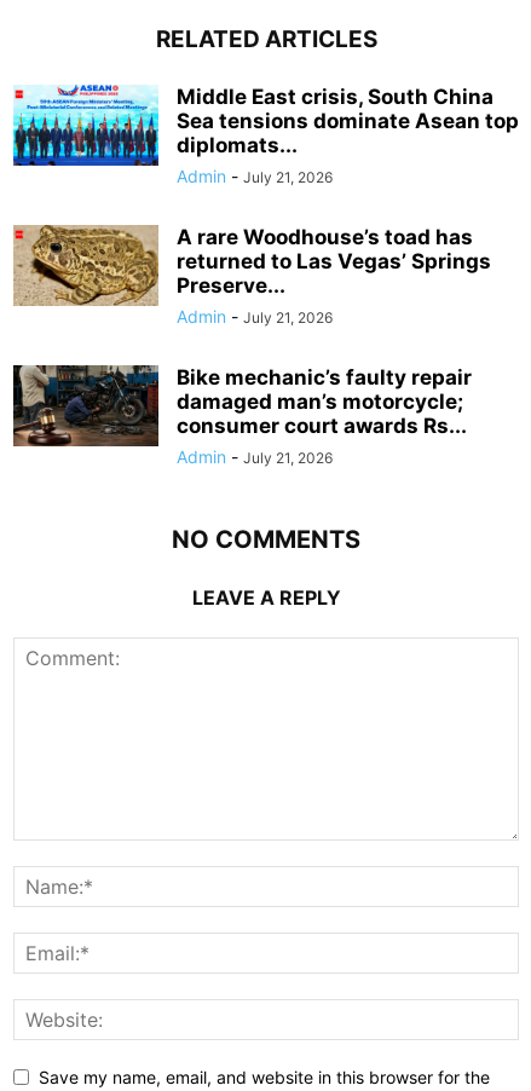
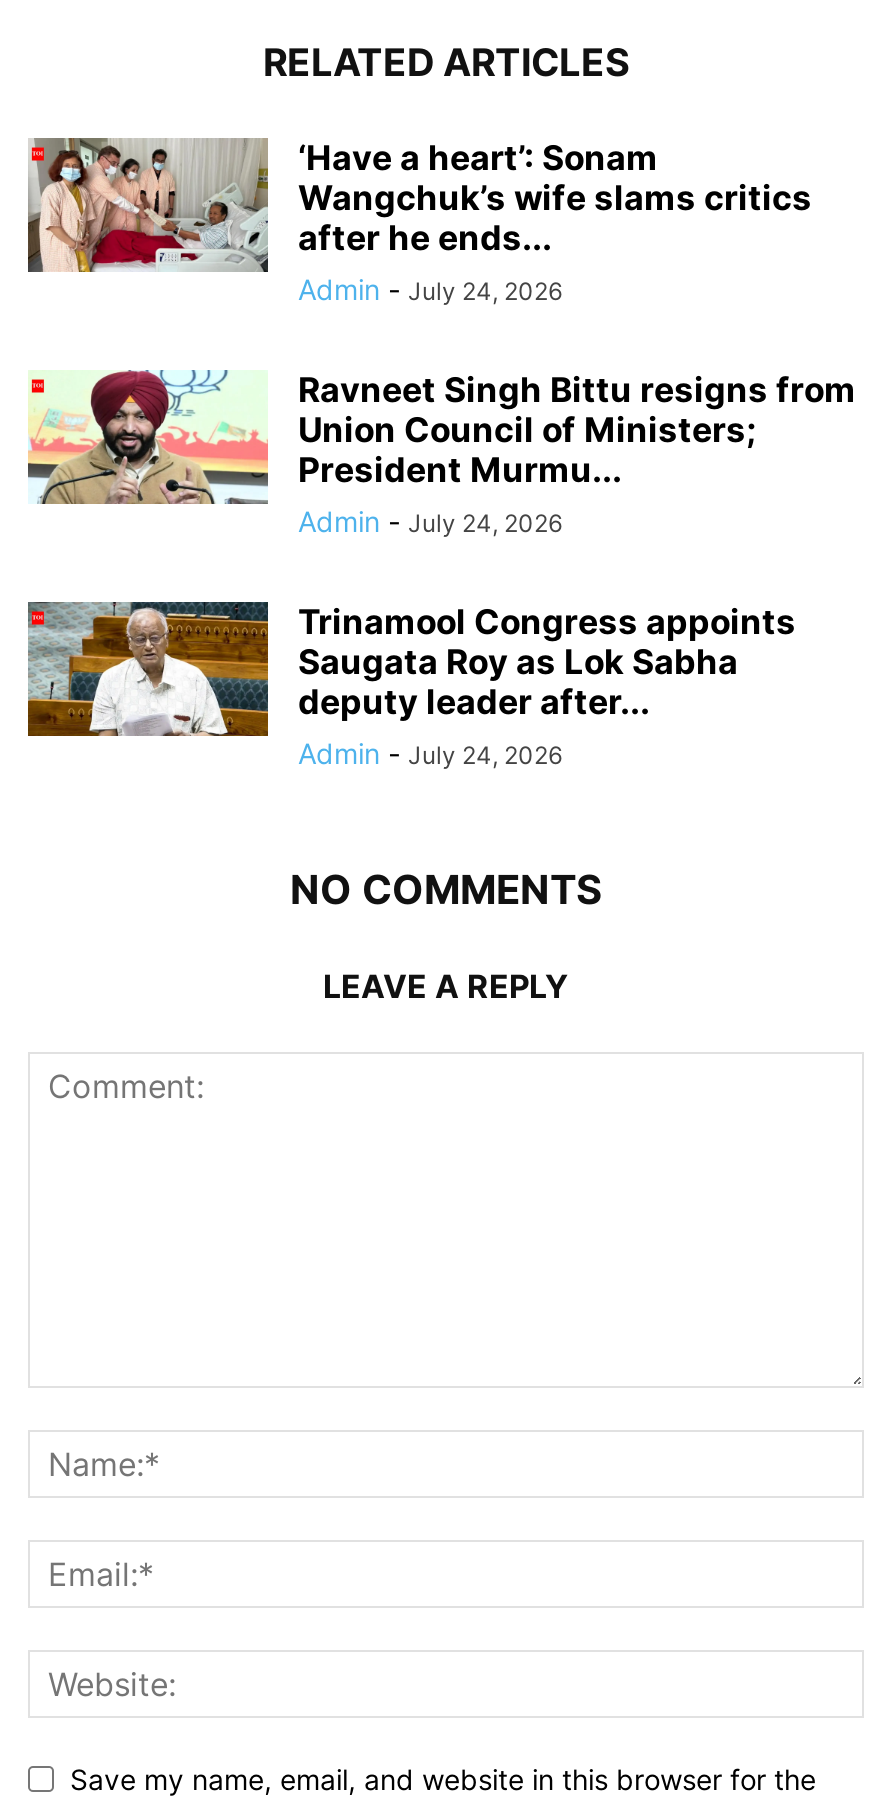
[12,84,519,186] [image] | Middle East crisis, South China | Sea tensions dominate Asean top | diplomats... | Admin - July 21, 2026 -> [26,136,812,306] [image] | ‘Have a heart’: Sonam | Wangchuk’s wife slams critics | after he ends... | Admin - July 24, 2026
[12,224,491,326] [image] | A rare Woodhouse’s toad has | returned to Las Vegas’ Springs | Preserve... | Admin - July 21, 2026 -> [28,370,856,538] [image] | Ravneet Singh Bittu resigns from | Union Council of Ministers; | President Murmu... | Admin - July 24, 2026
[12,364,472,467] [image] | Bike mechanic’s faulty repair | damaged man’s motorcycle; | consumer court awards Rs... | Admin - July 21, 2026 -> [26,600,796,770] [image] | Trinamool Congress appoints | Saugata Roy as Lok Sabha | deputy leader after... | Admin - July 24, 2026

